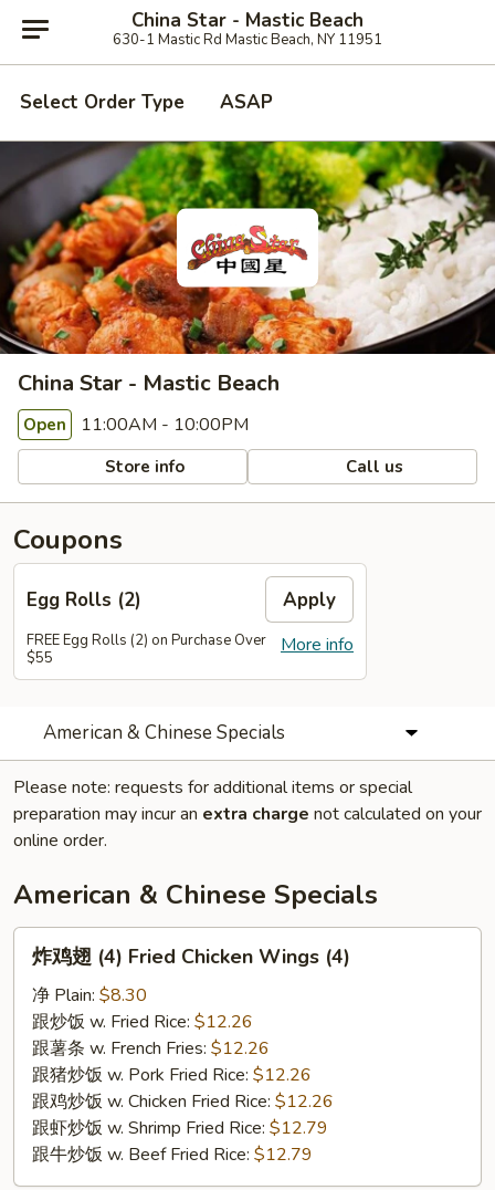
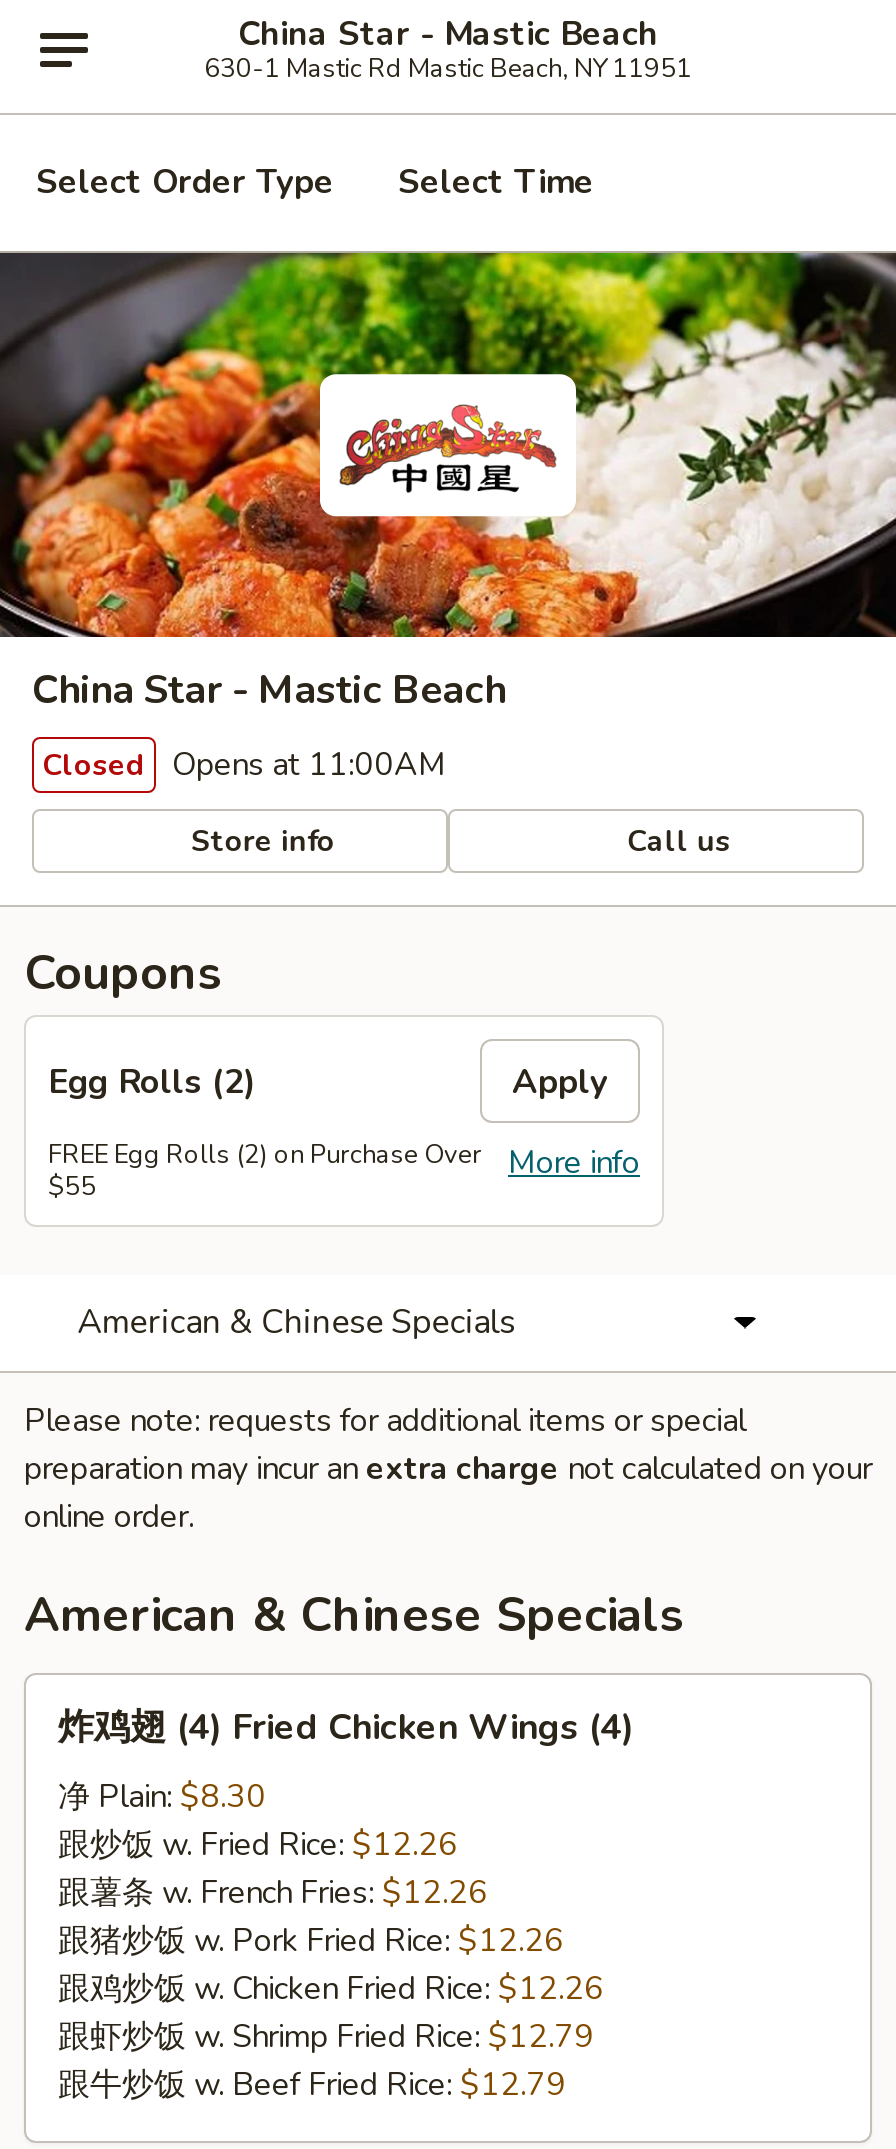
[220,90,273,115] ASAP -> [398,159,594,205] Select Time
[23,413,249,437] Open 11:00AM - 10:00PM -> [42,743,446,787] Closed Opens at 11:00AM

